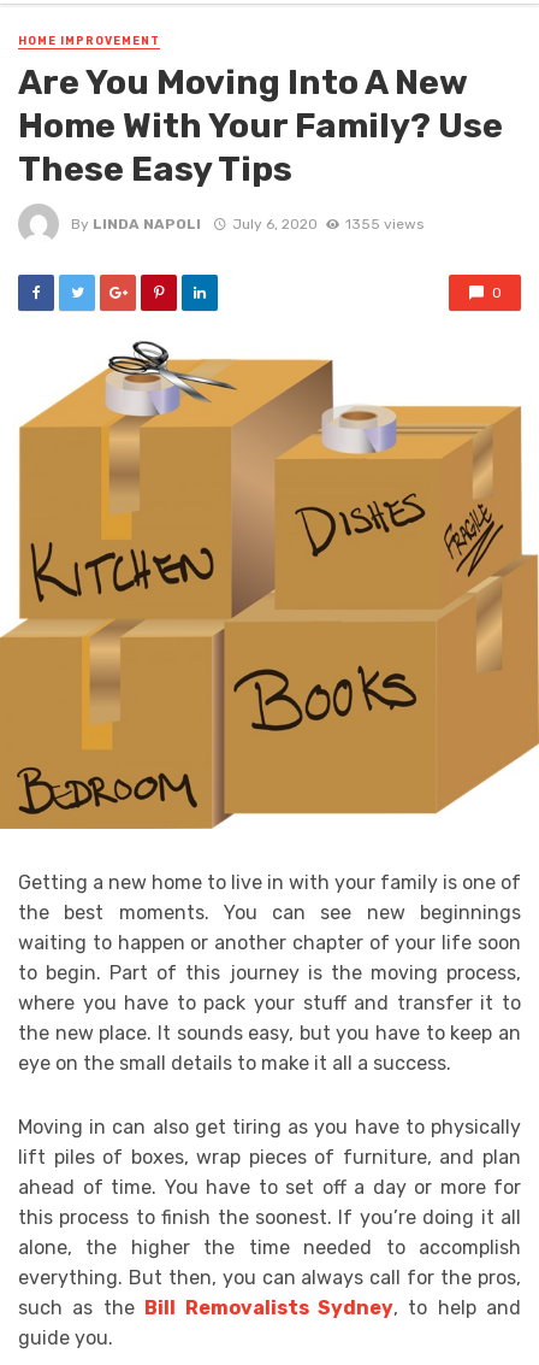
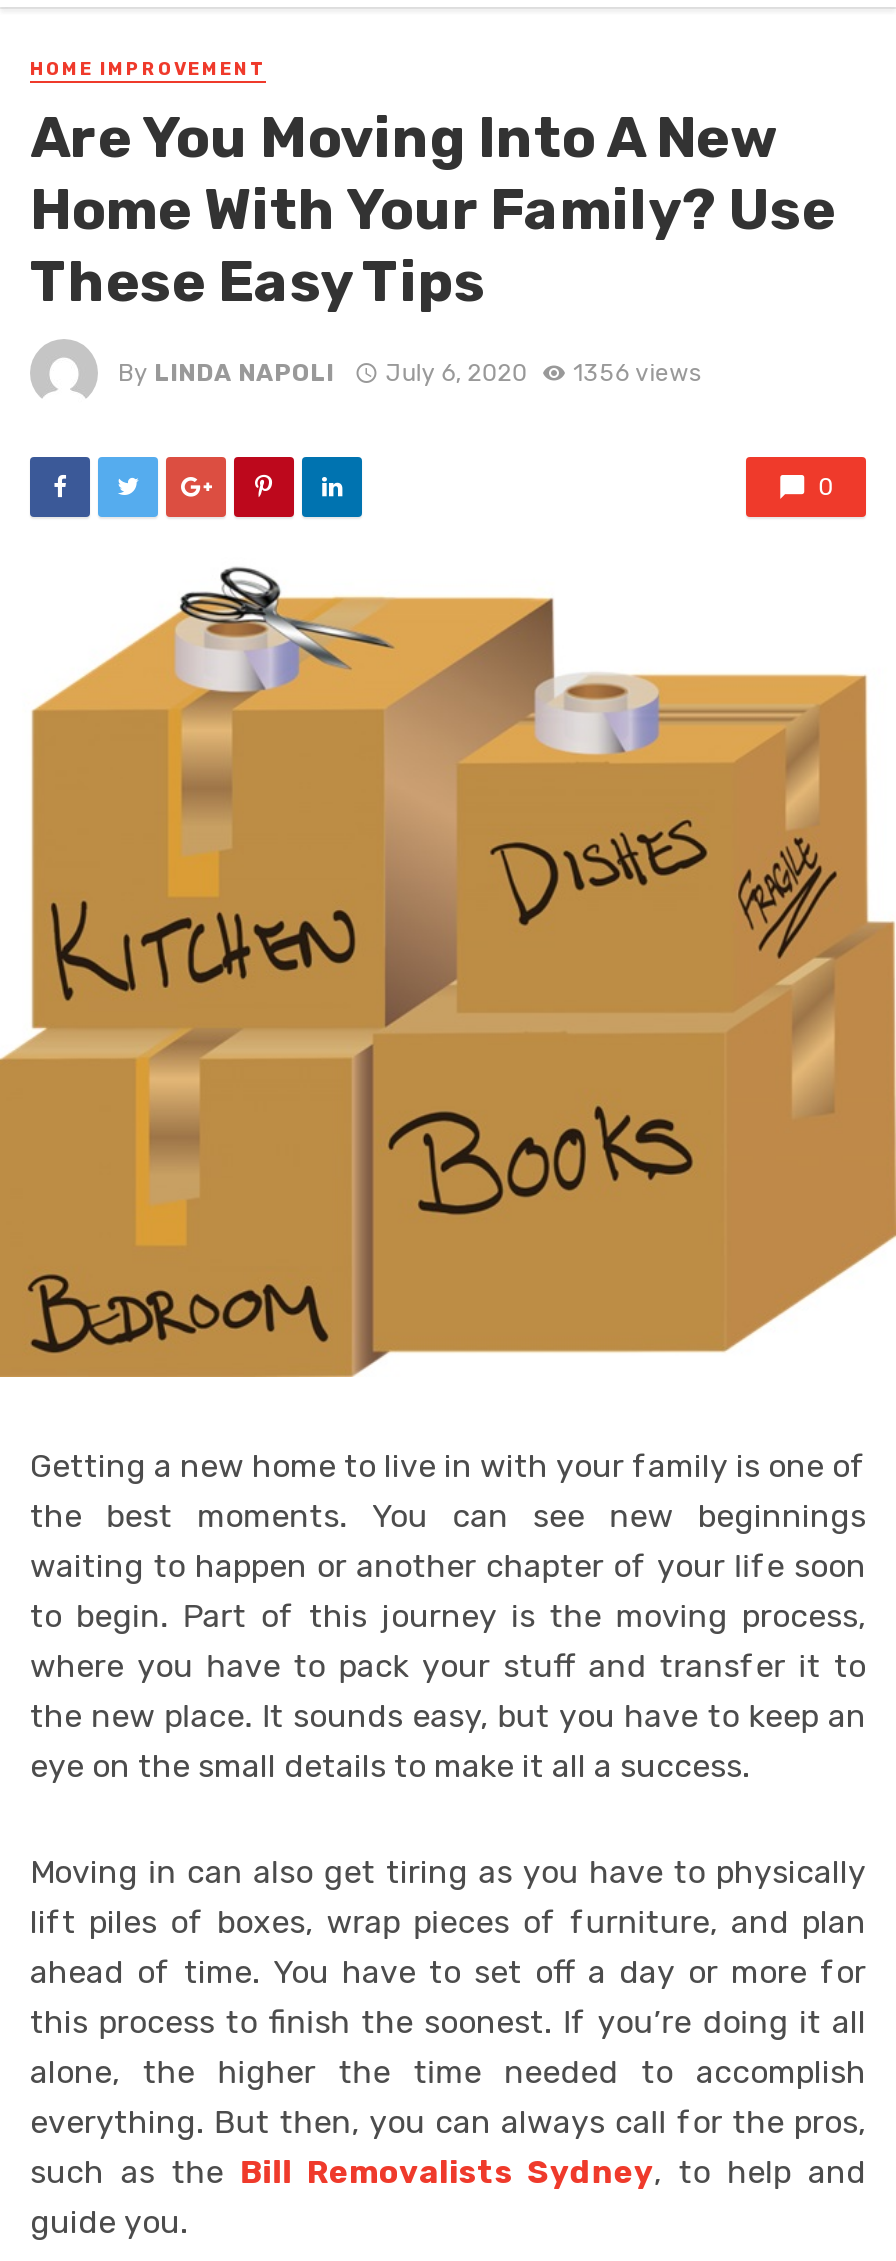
[71,215,423,232] By LINDA NAPOLI July 6, 2020 1355 views -> [118,358,701,386] By LINDA NAPOLI July 6, 2020 1356 views

